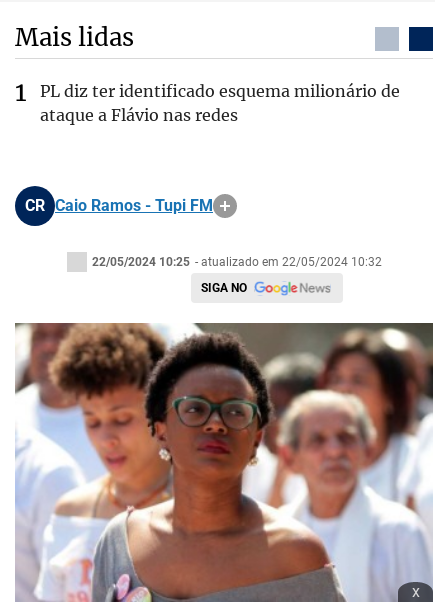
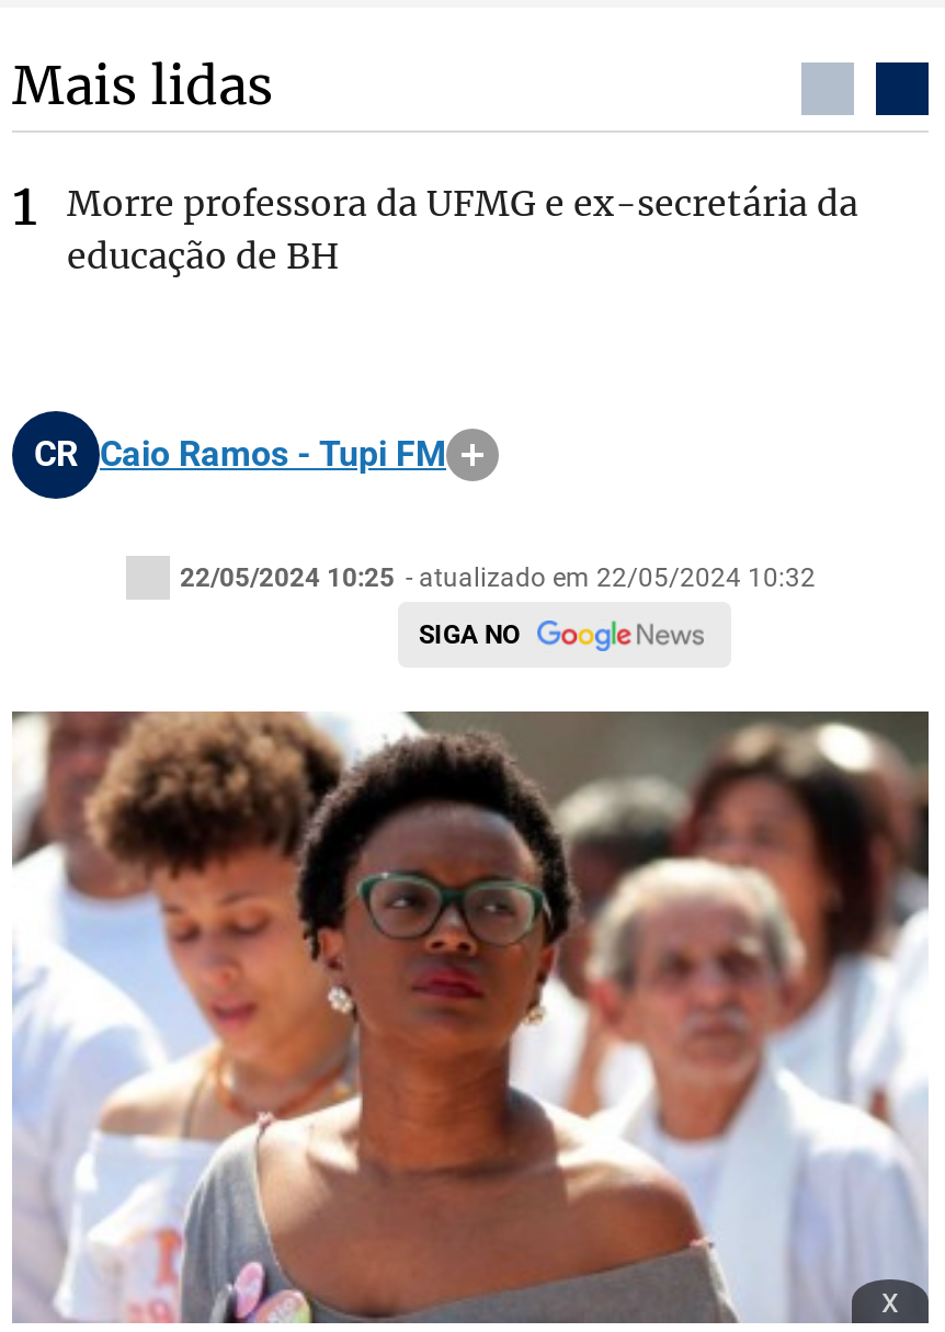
[40,81,400,125] PL diz ter identificado esquema milionário de | ataque a Flávio nas redes -> [67,181,858,277] Morre professora da UFMG e ex-secretária da | educação de BH

